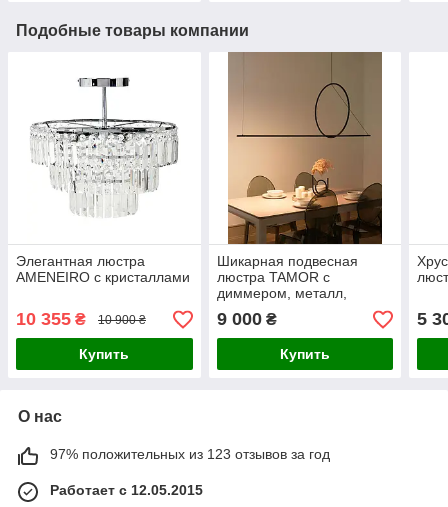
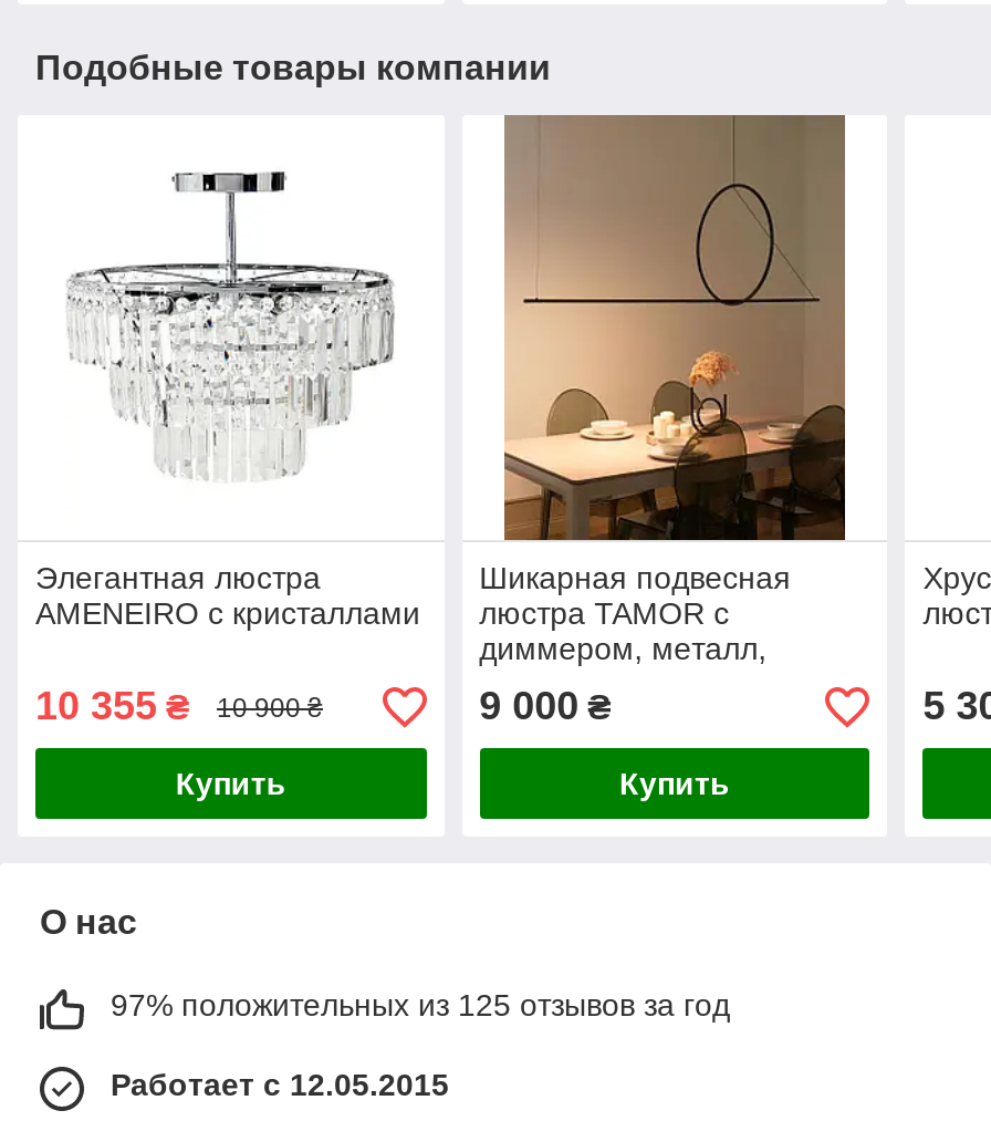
[50,446,330,462] 97% положительных из 123 отзывов за год -> [111,988,730,1023] 97% положительных из 125 отзывов за год

